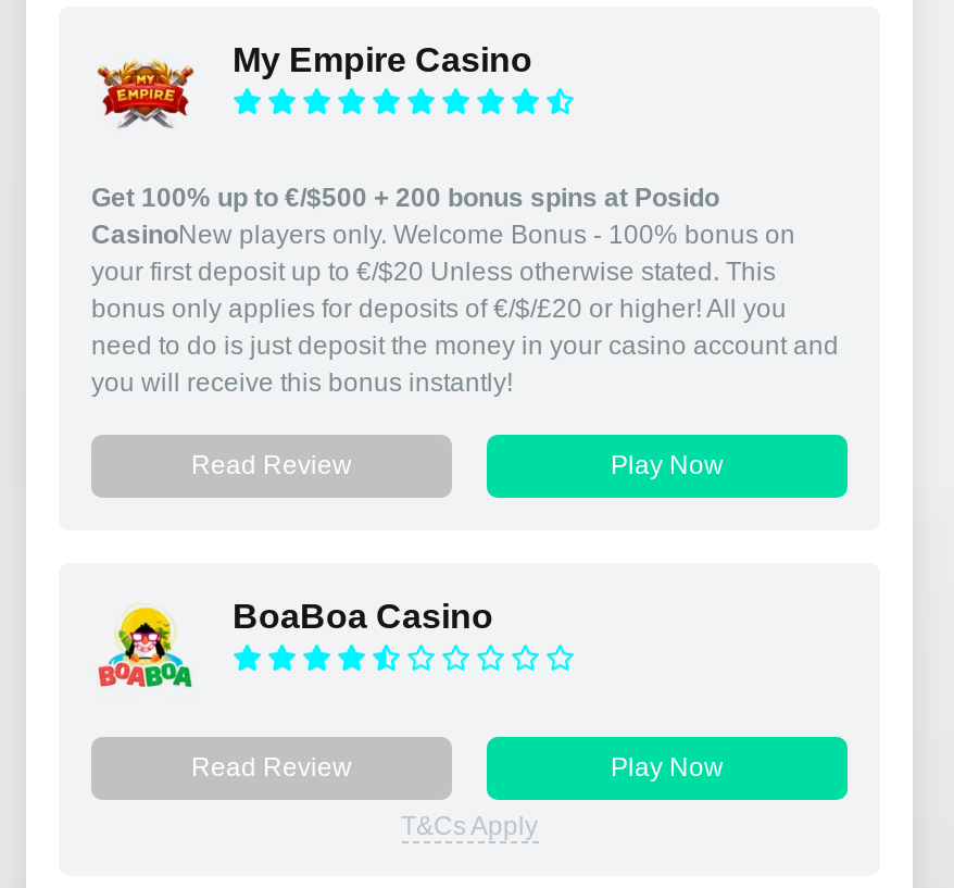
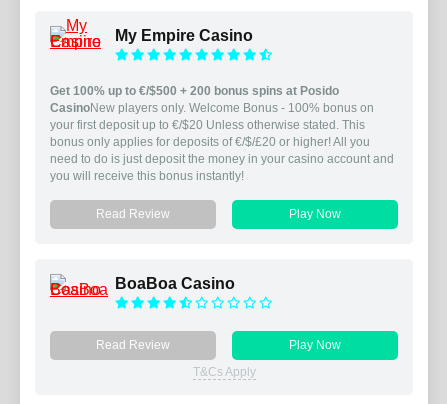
[93,24,200,128] [image] -> [49,18,101,58] [image]
[93,598,213,689] [image] -> [49,274,109,308] [image]

